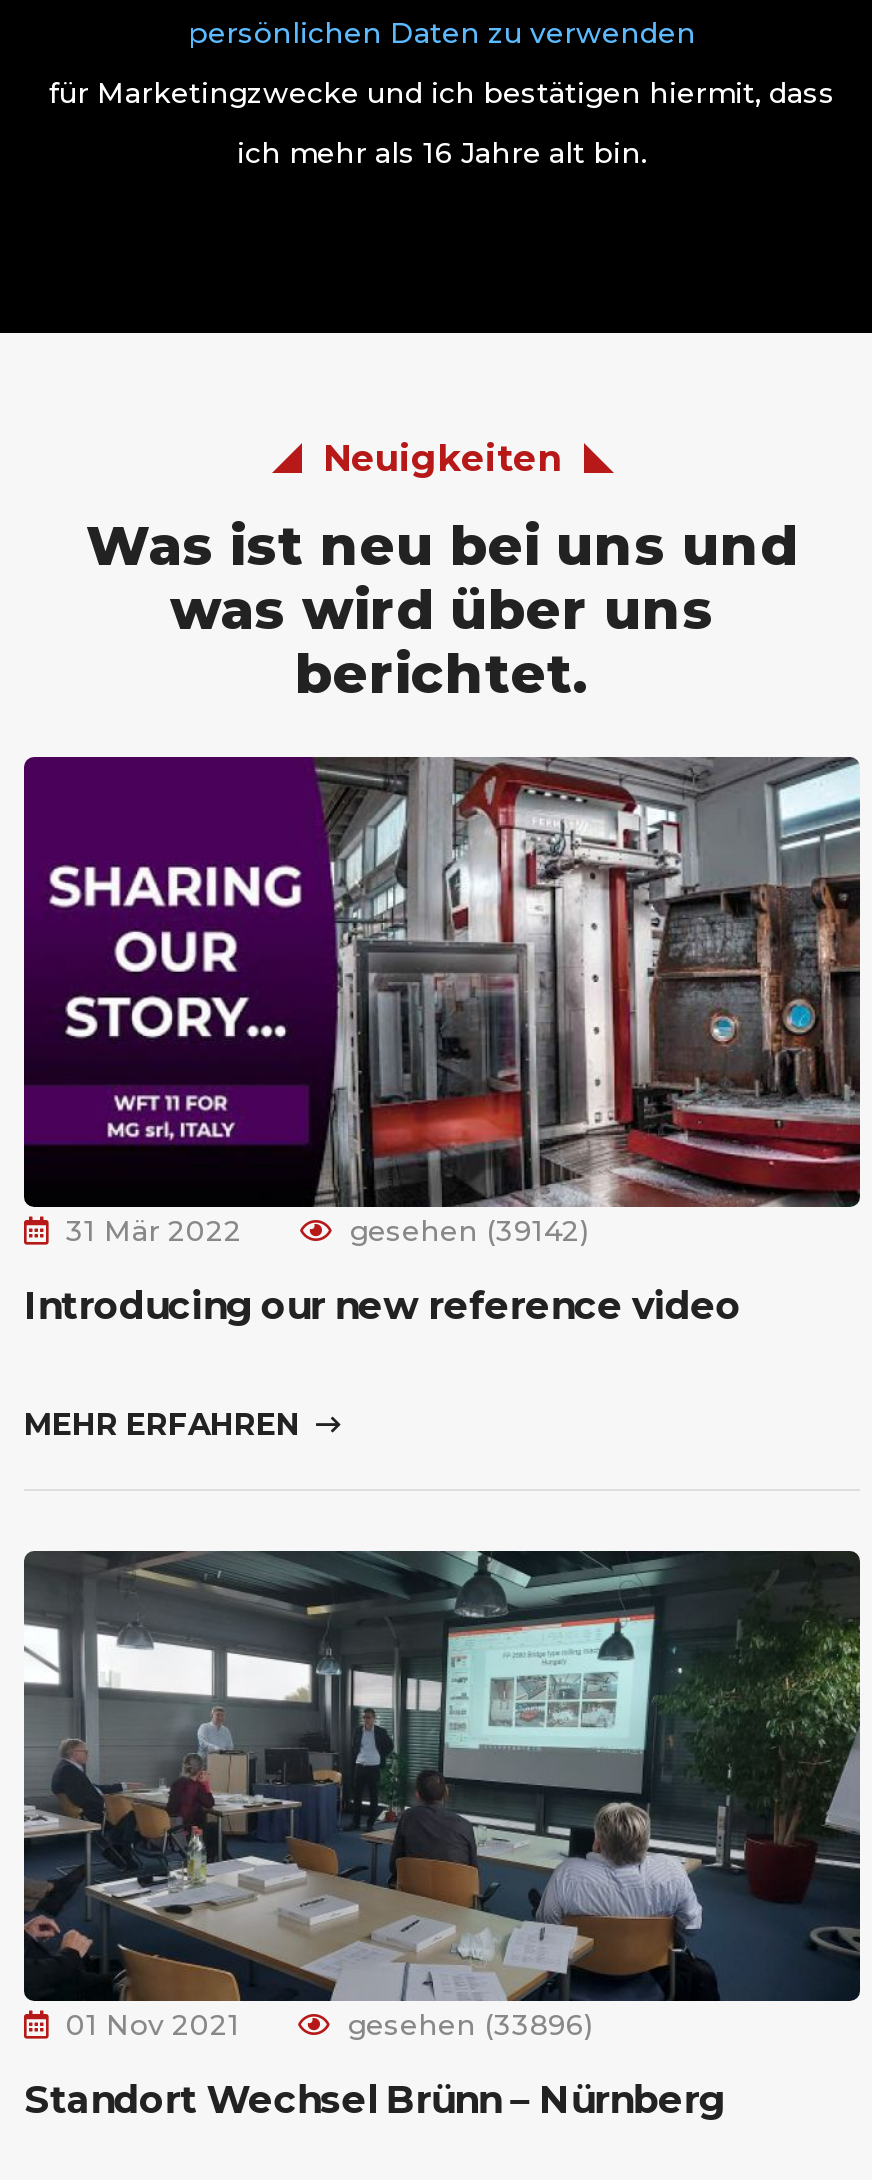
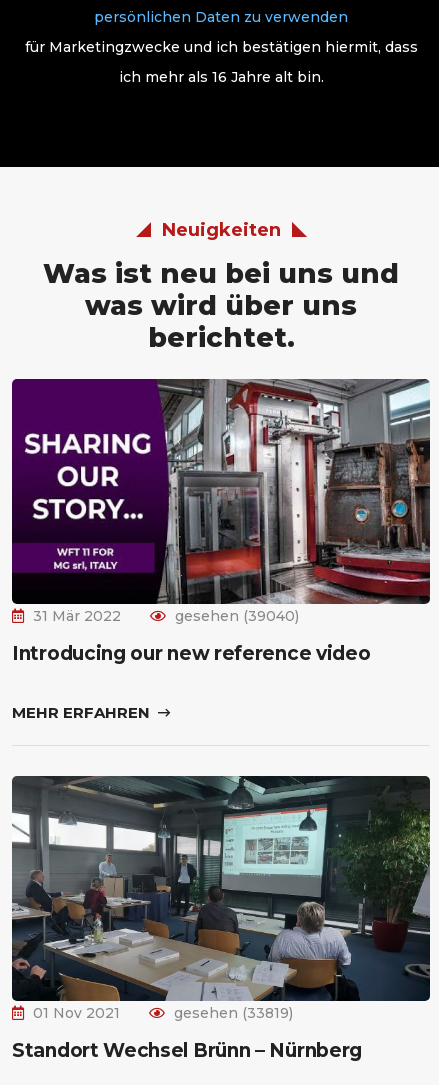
[350,1214,588,1250] gesehen (39142) -> [175,607,299,625] gesehen (39040)
[348,2008,592,2044] gesehen (33896) -> [174,1004,293,1022] gesehen (33819)

